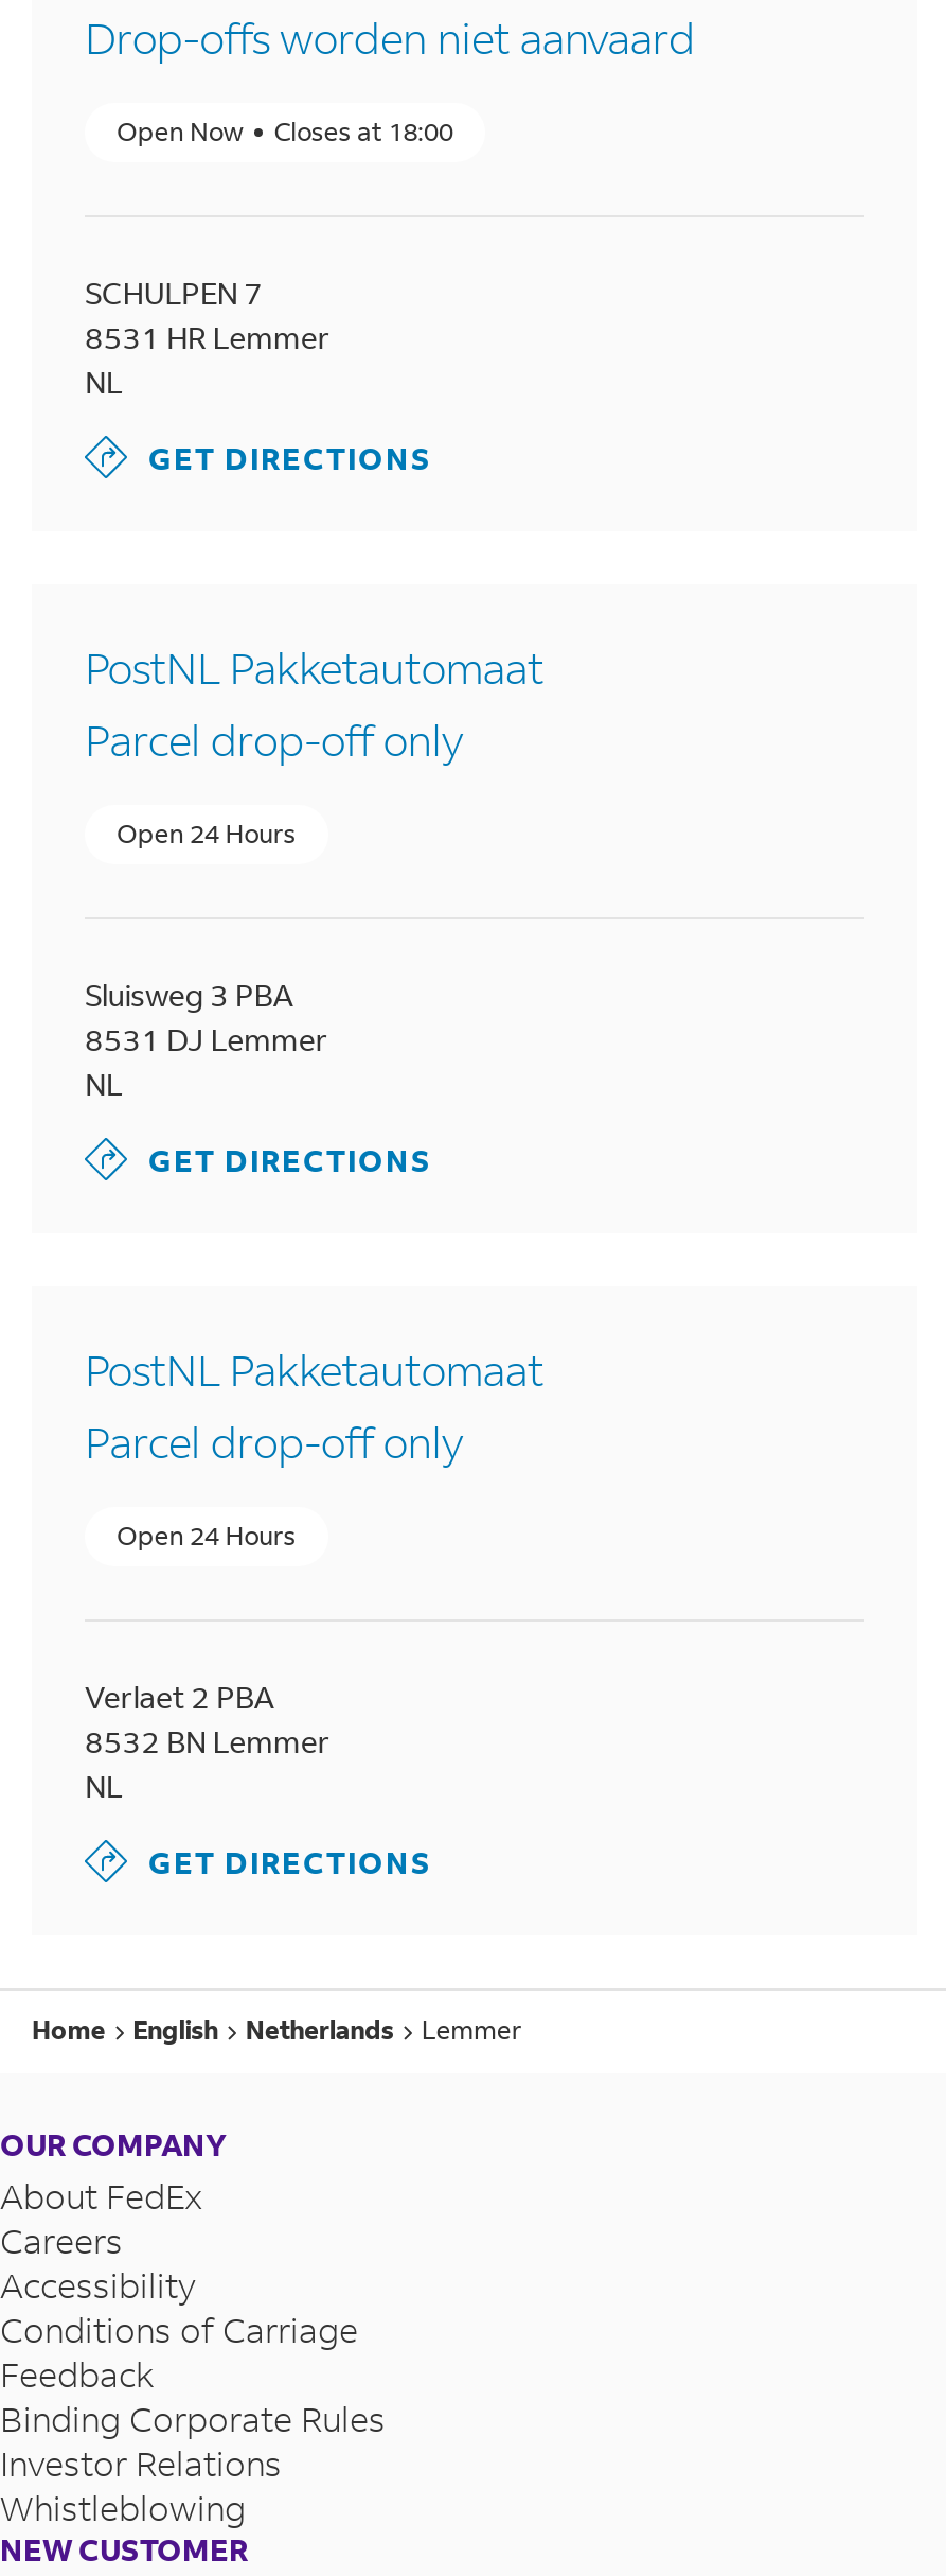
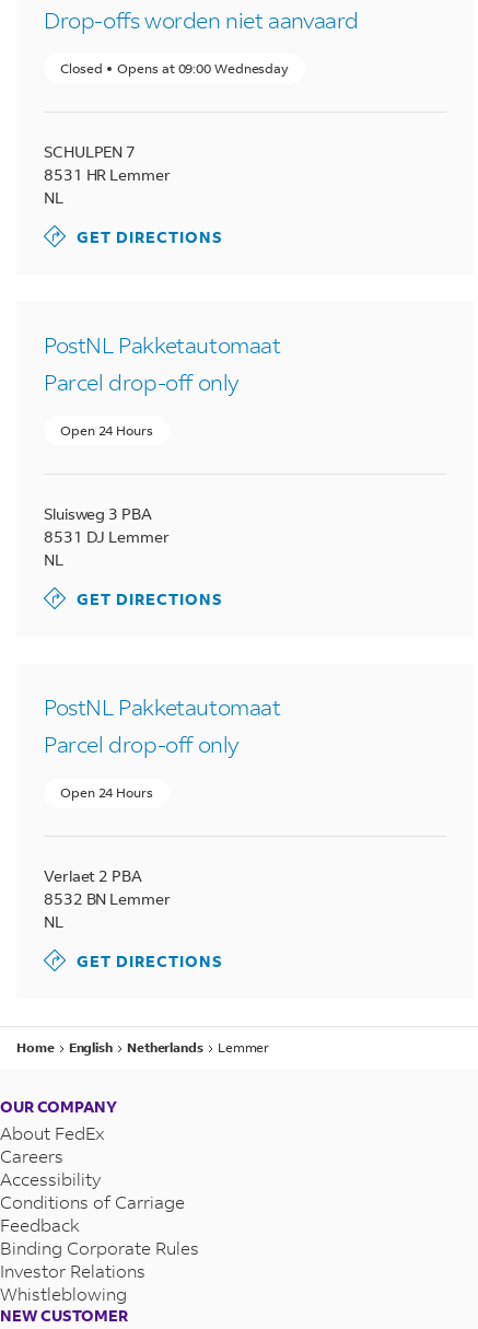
[117,116,453,147] Open Now | Closes at 18:00 -> [60,60,289,77] Closed | Opens at 09:00 Wednesday

